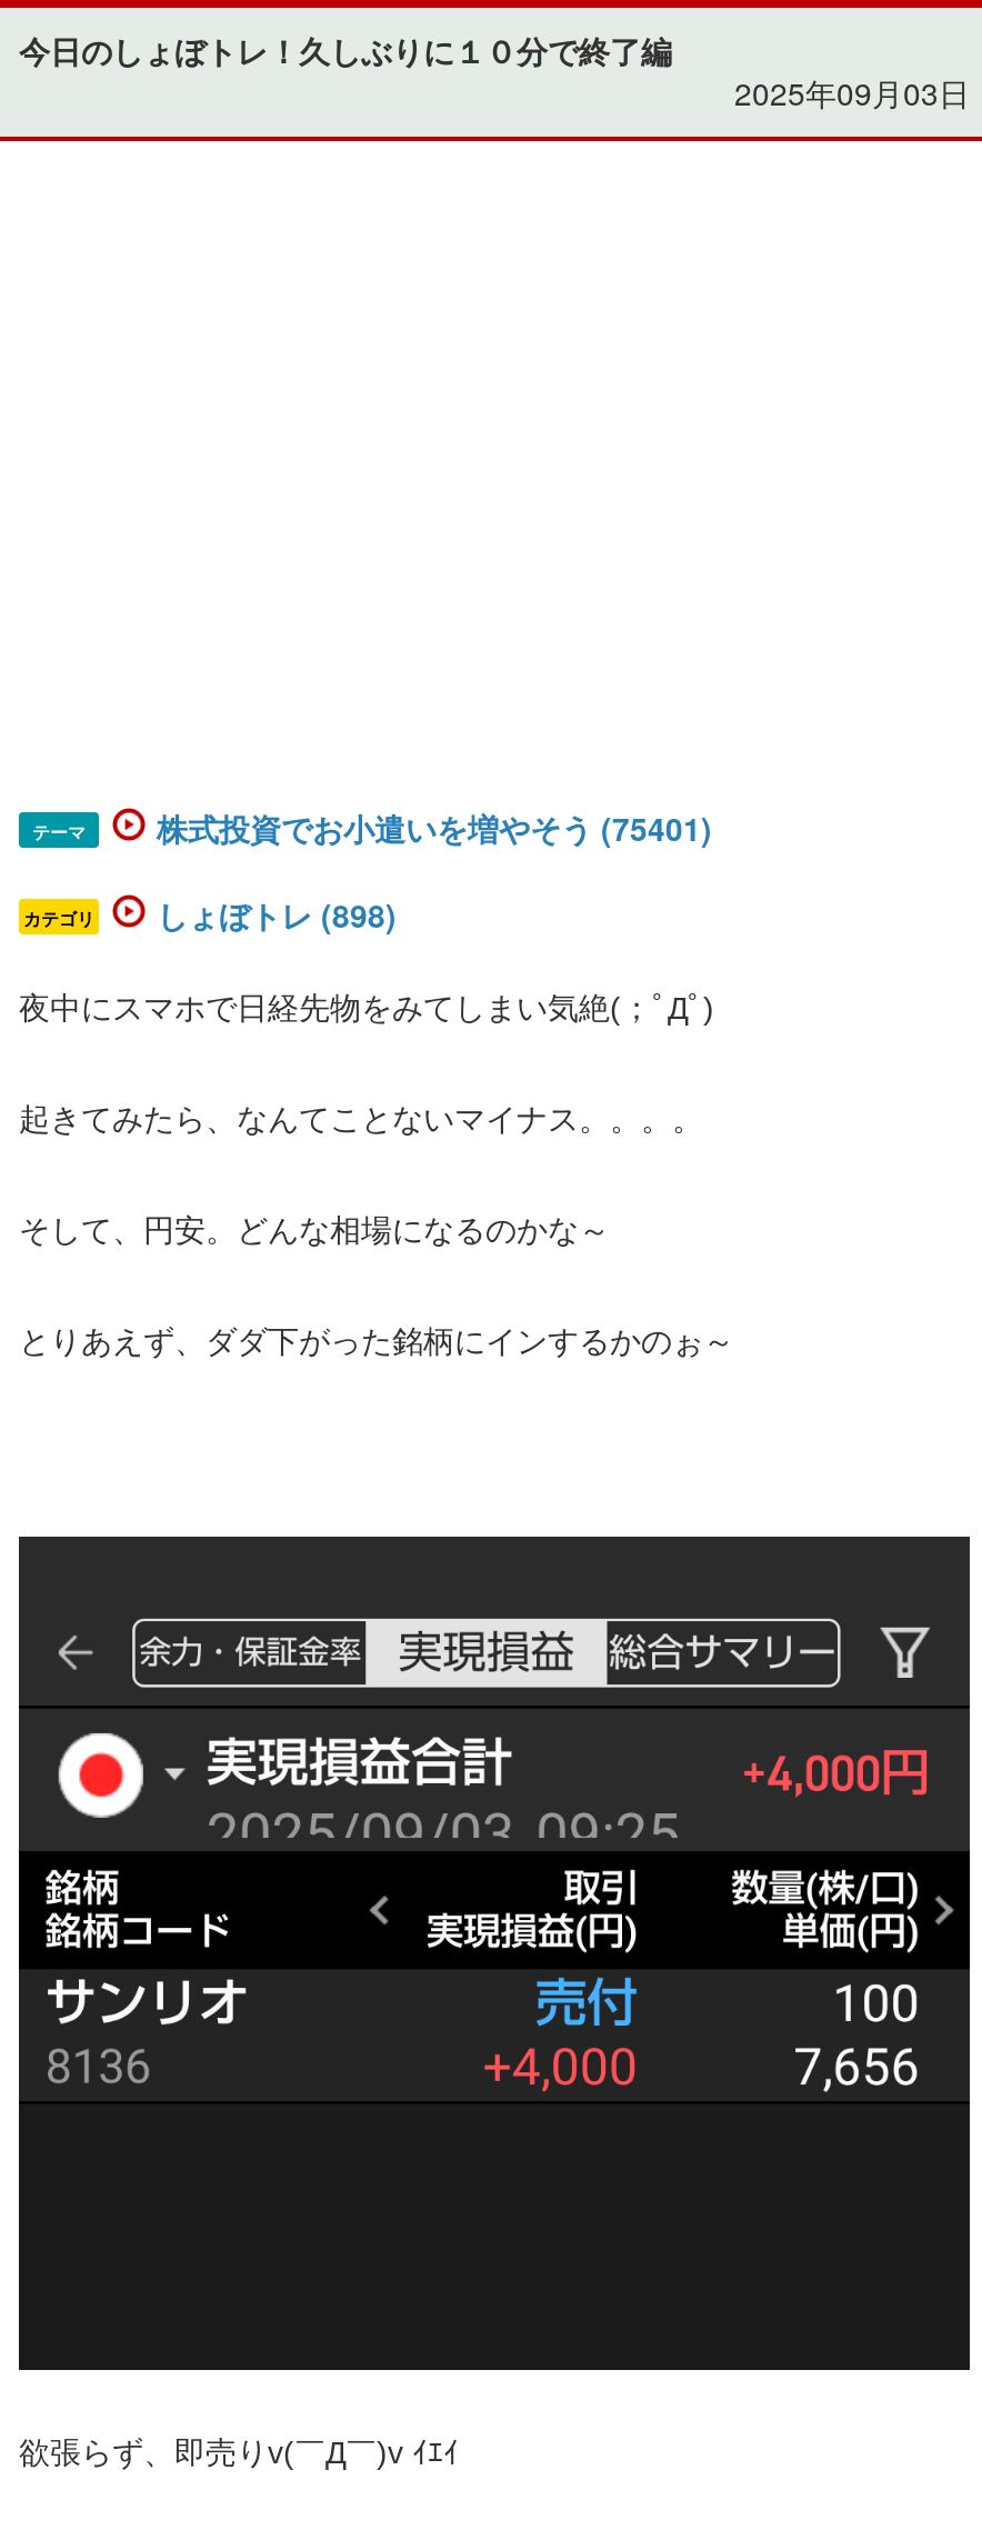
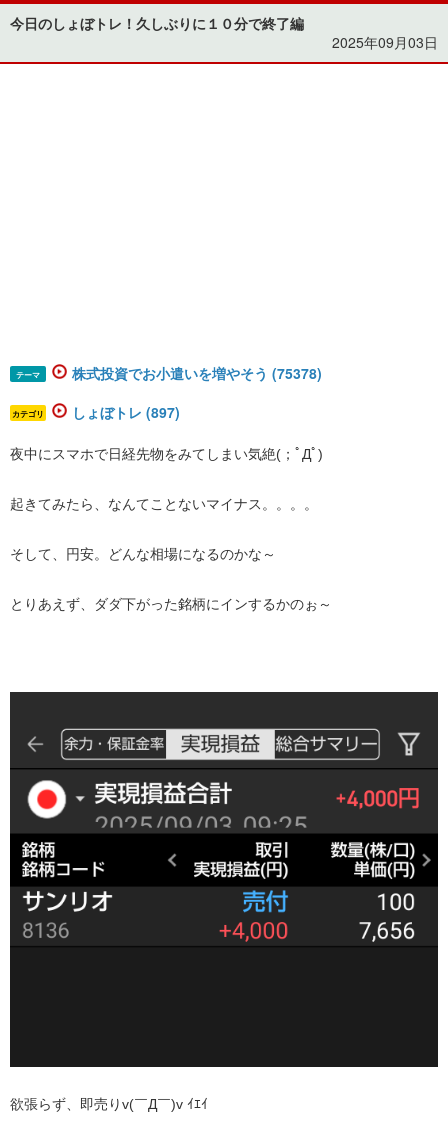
[157,805,712,850] 株式投資でお小遣いを増やそう (75401) -> [72,363,322,383] 株式投資でお小遣いを増やそう (75378)
[157,892,397,936] しょぼトレ (898) -> [72,402,180,422] しょぼトレ (897)

